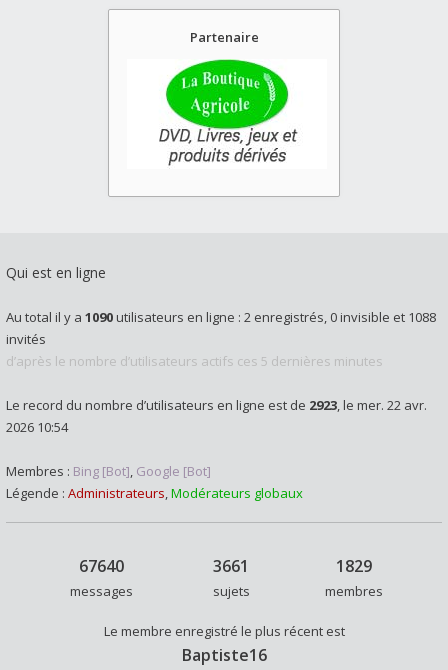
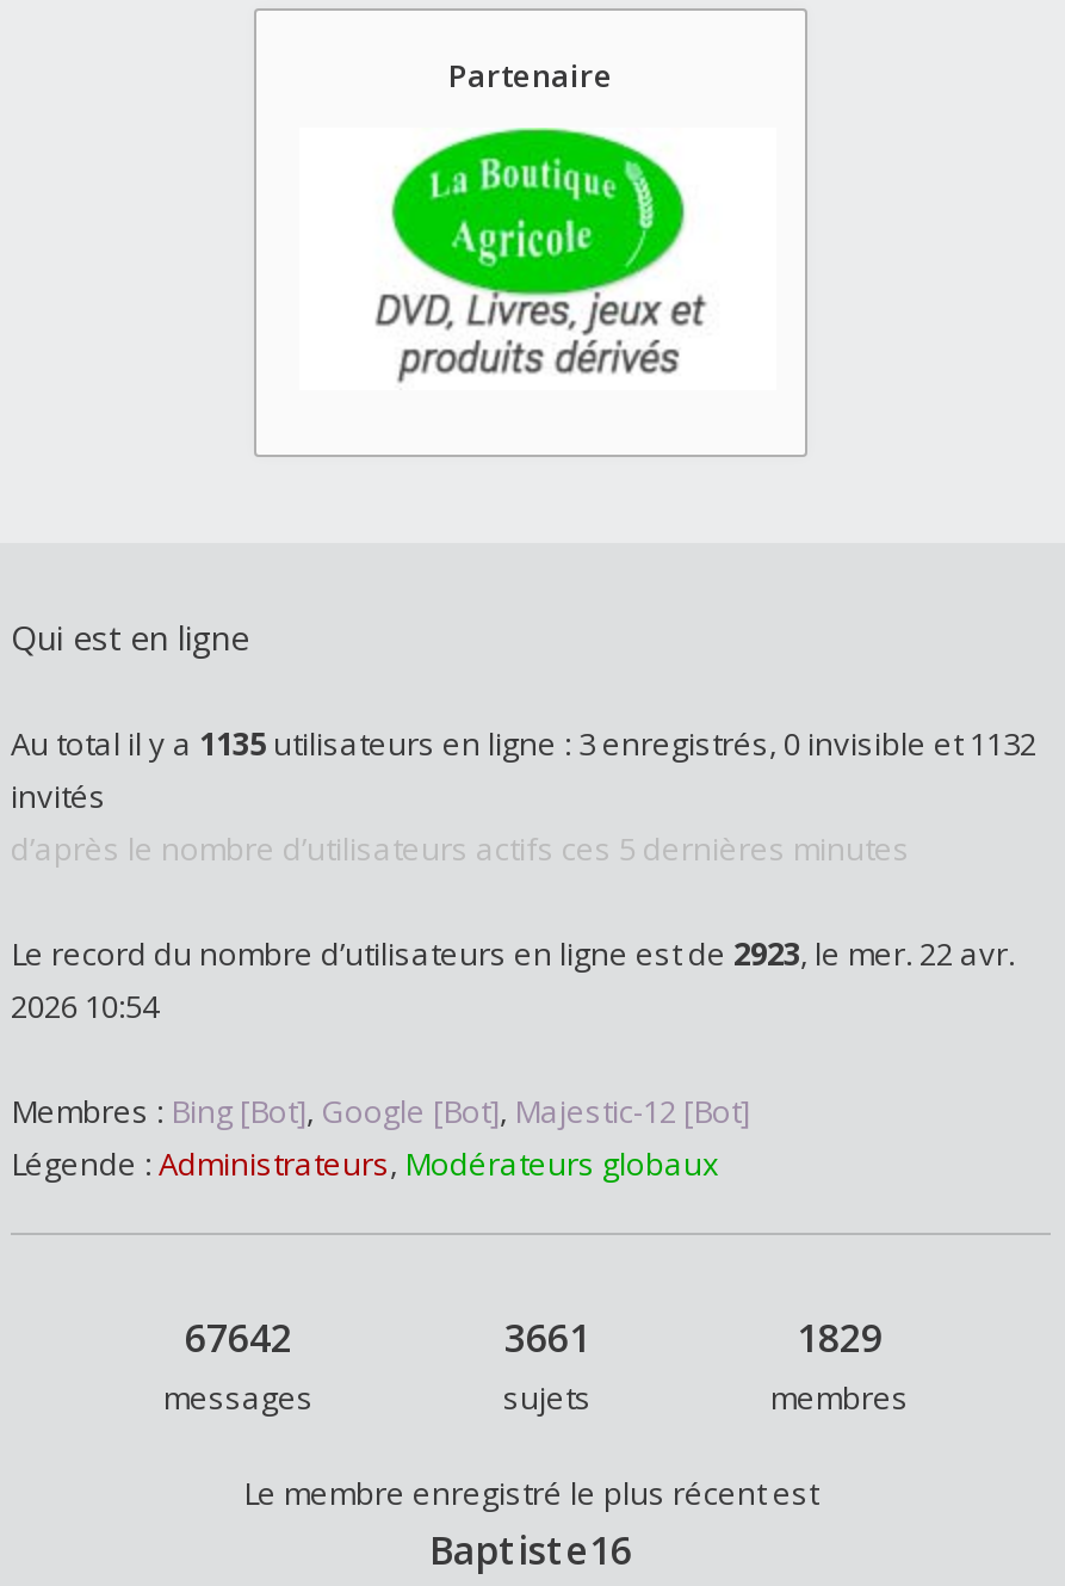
[6,308,436,326] Au total il y a 1090 utilisateurs en ligne : 2 enregistrés, 0 invisible et 1088 -> [11,722,1036,765] Au total il y a 1135 utilisateurs en ligne : 3 enregistrés, 0 invisible et 1132
[6,462,211,480] Membres : Bing [Bot], Google [Bot] -> [11,1090,750,1133] Membres : Bing [Bot], Google [Bot], Majestic-12 [Bot]
[79,555,124,577] 67640 -> [185,1312,292,1364] 67642

